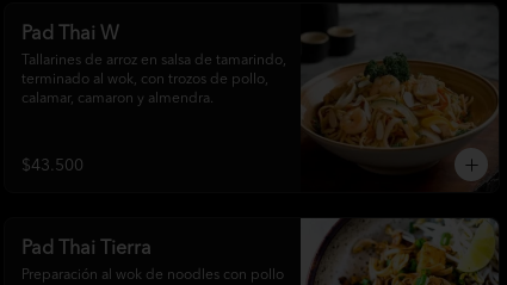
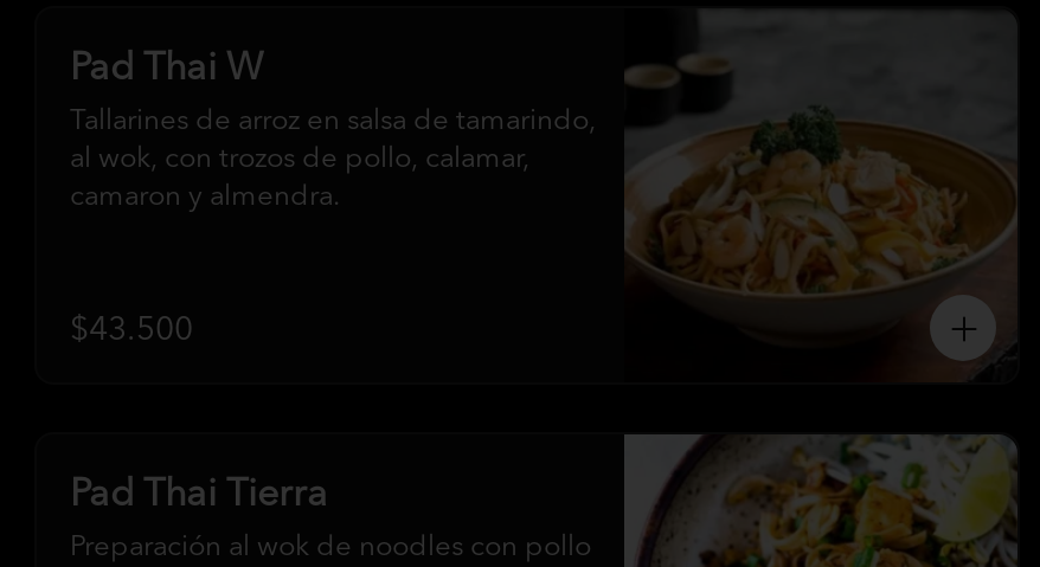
[21,73,268,106] terminado al wok, con trozos de pollo, | calamar, camaron y almendra. -> [70,146,529,212] al wok, con trozos de pollo, calamar, | camaron y almendra.

